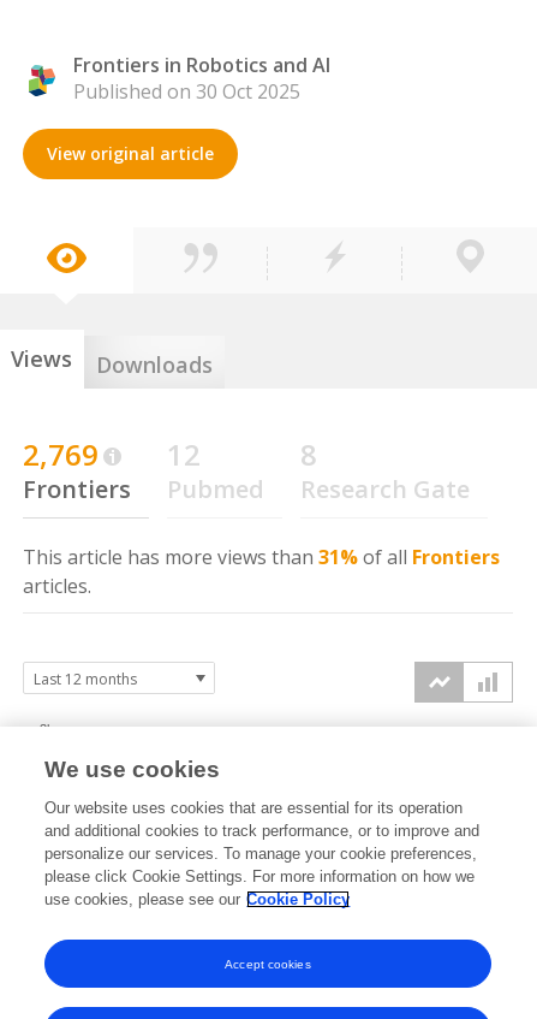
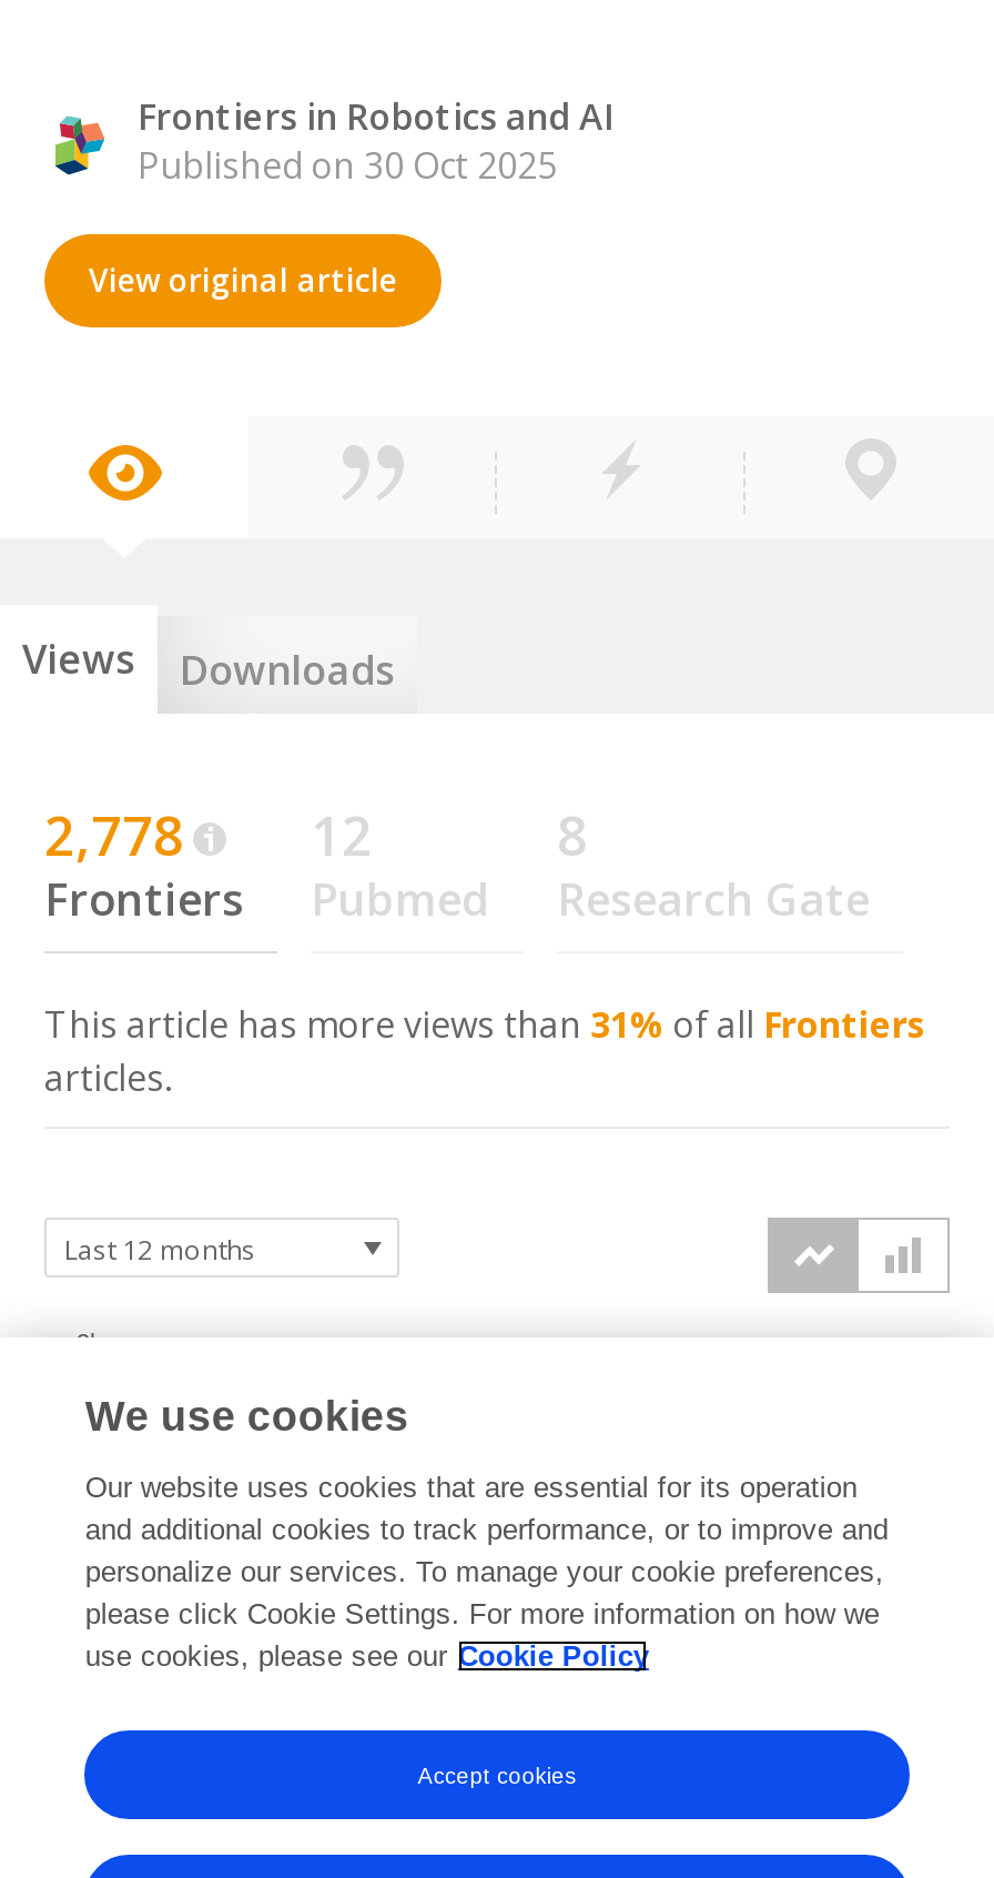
[23,434,99,474] 2,769 -> [44,798,184,871] 2,778

